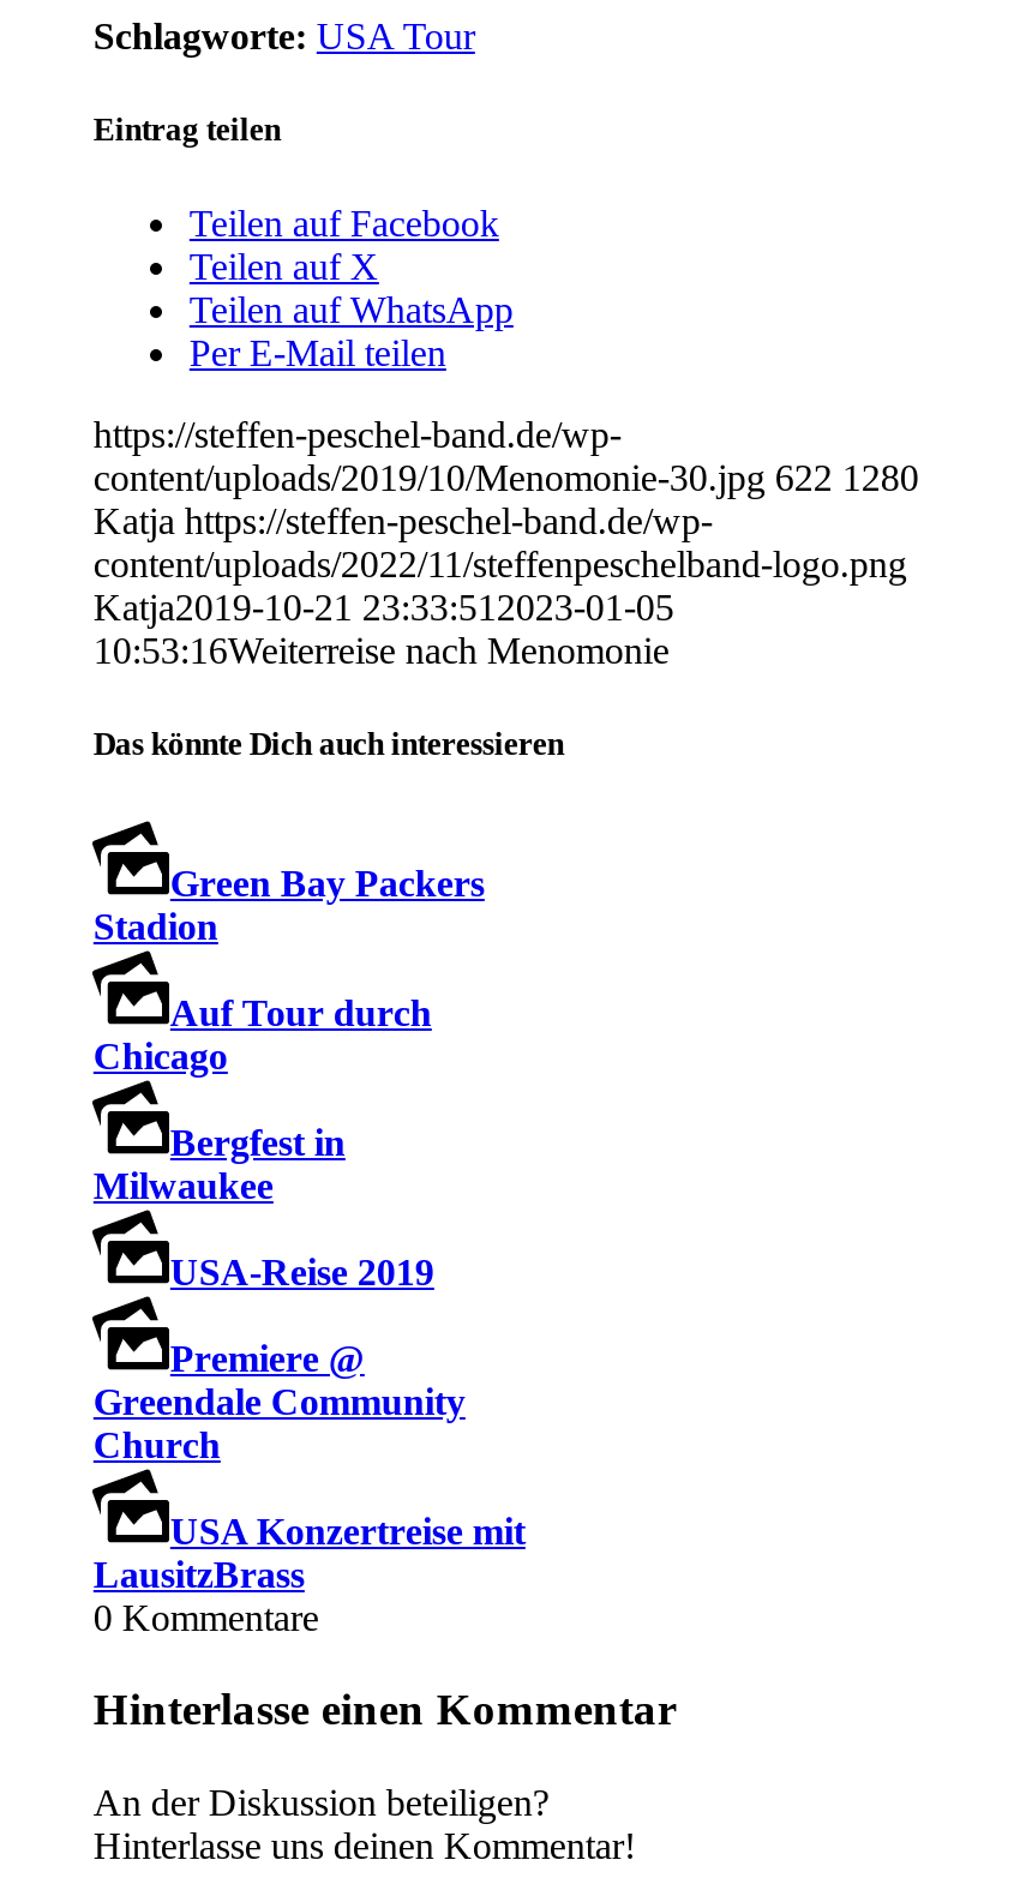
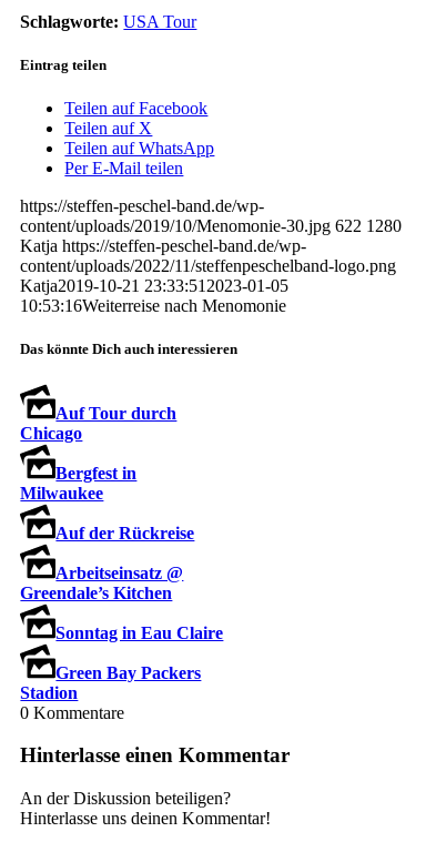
moved [93,862,485,946] -> [20,663,201,702]: Green Bay Packers | Stadion
moved [93,991,432,1205] -> [20,403,177,502]: Auf Tour durch | Chicago | Bergfest in | Milwaukee
[93,1250,525,1594] USA-Reise 2019 | Premiere @ | Greendale Community | Church | USA Konzertreise mit | LausitzBrass -> [20,523,223,642] Auf der Rückreise | Arbeitseinsatz @ | Greendale’s Kitchen | Sonntag in Eau Claire

